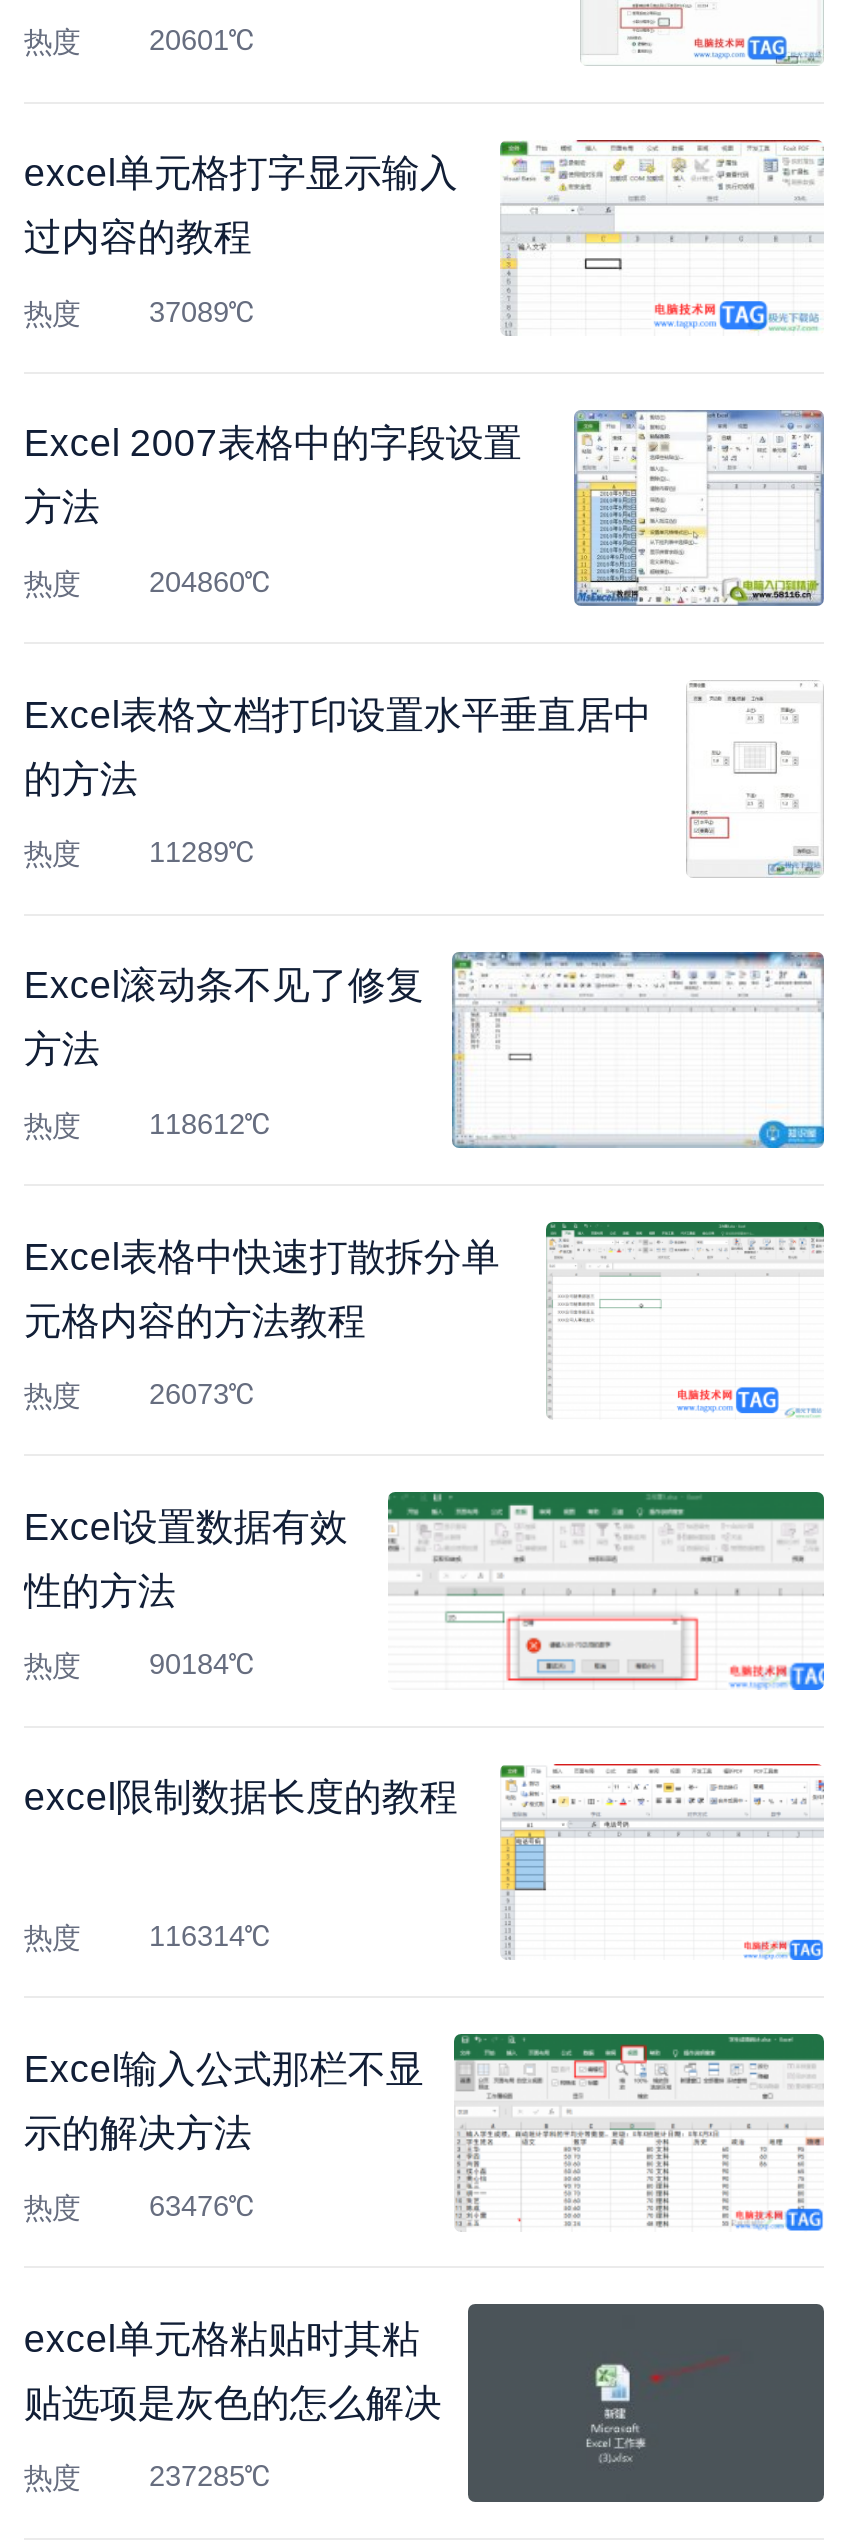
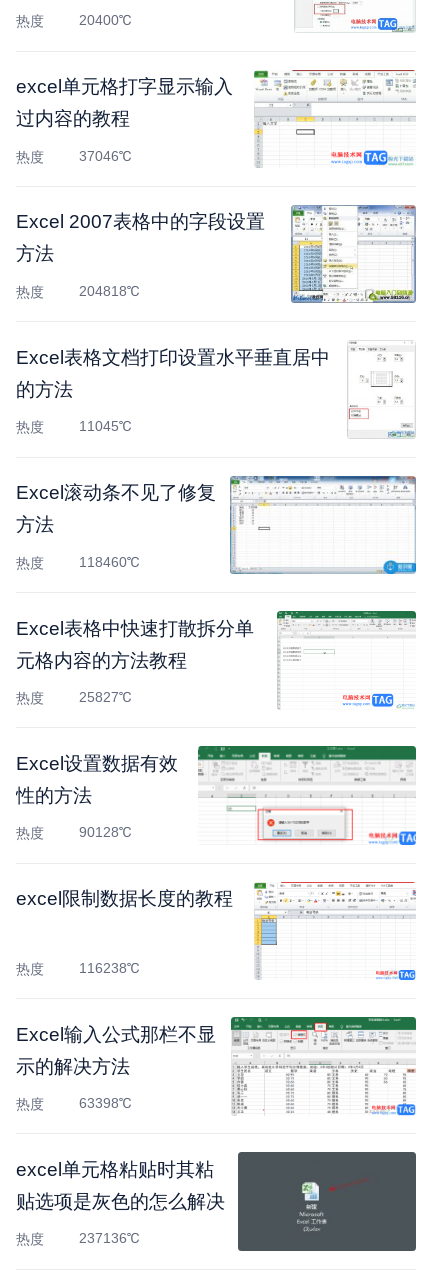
[149,24,255,56] 20601℃ -> [78,12,131,28] 20400℃
[149,295,255,327] 37089℃ -> [78,147,131,163] 37046℃
[149,566,271,598] 204860℃ -> [78,283,139,299] 204818℃
[149,836,255,868] 11289℃ -> [78,418,131,434] 11045℃
[149,1107,271,1139] 118612℃ -> [78,554,139,570] 118460℃
[149,1378,255,1410] 26073℃ -> [78,689,131,705] 25827℃
[149,1649,255,1681] 90184℃ -> [78,824,131,840] 90128℃
[149,1919,271,1951] 116314℃ -> [78,960,139,976] 116238℃
[149,2190,255,2222] 63476℃ -> [78,1095,131,1111] 63398℃
[149,2461,271,2493] 237285℃ -> [78,1230,139,1246] 237136℃

